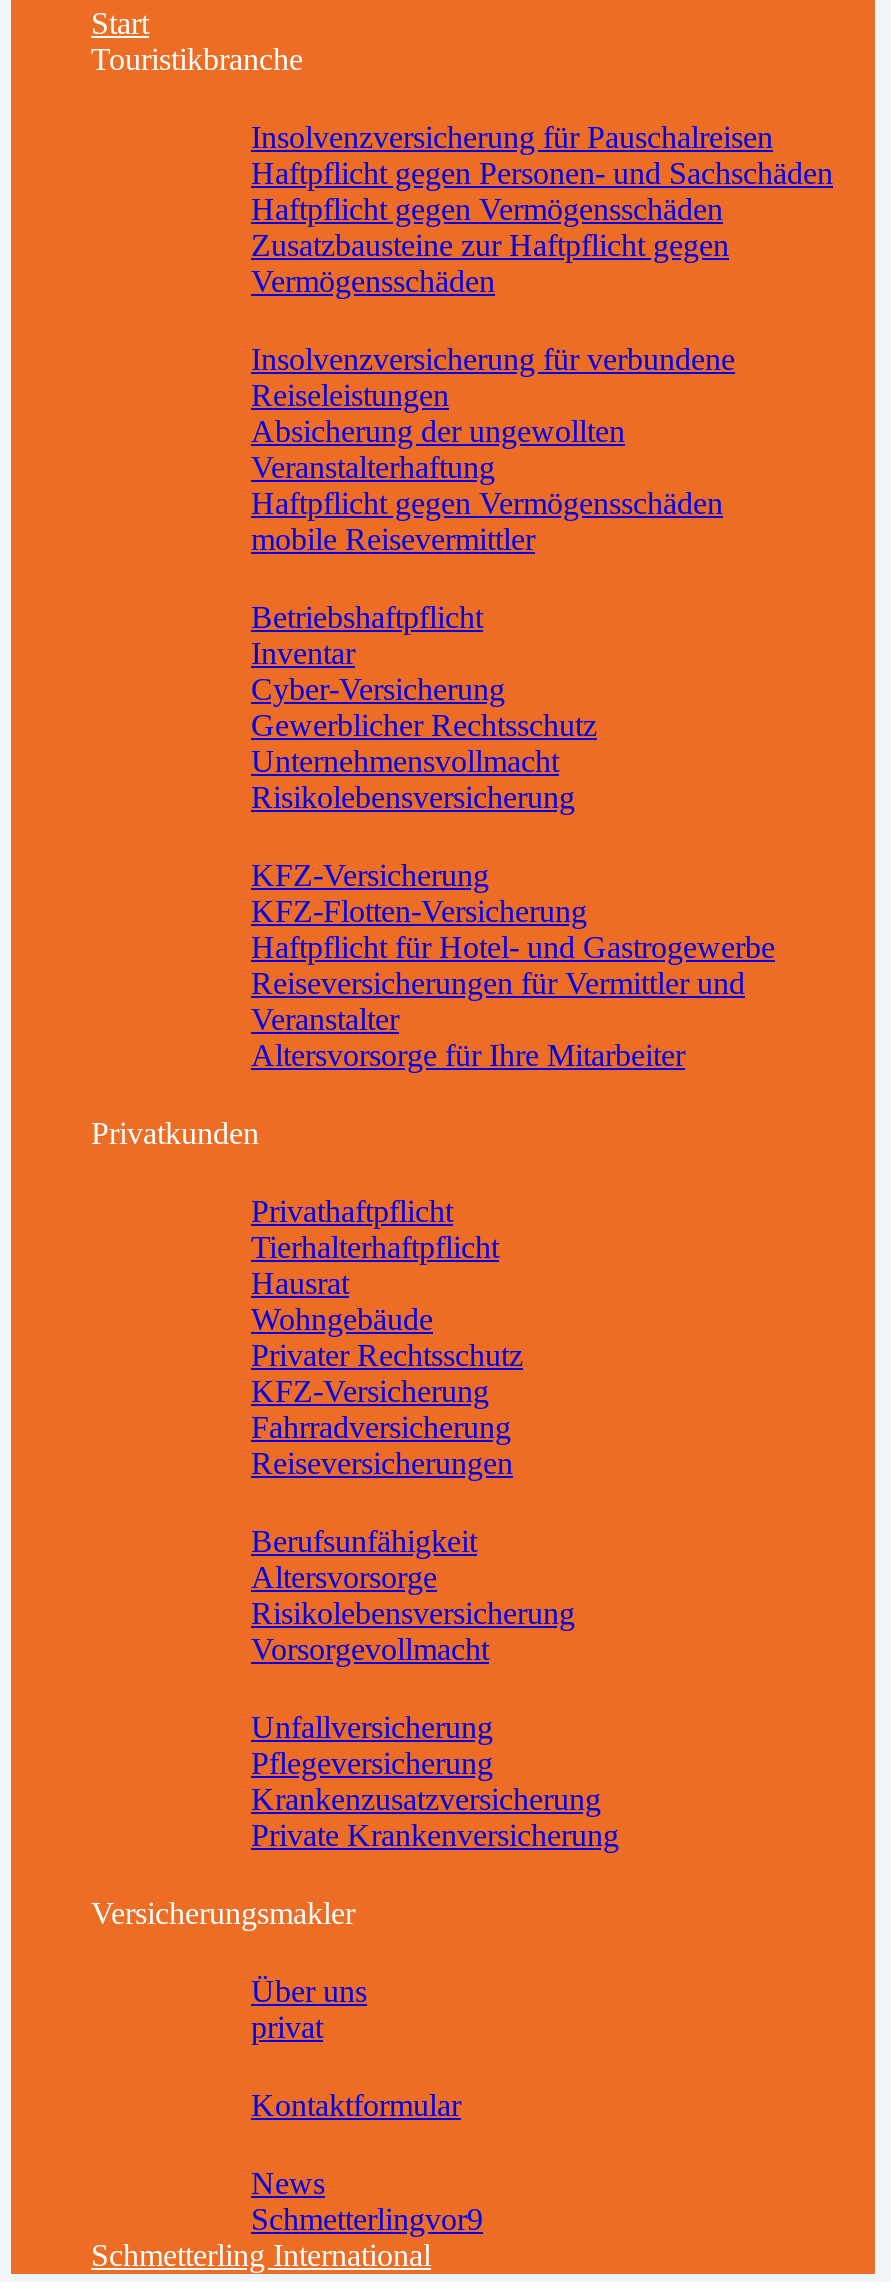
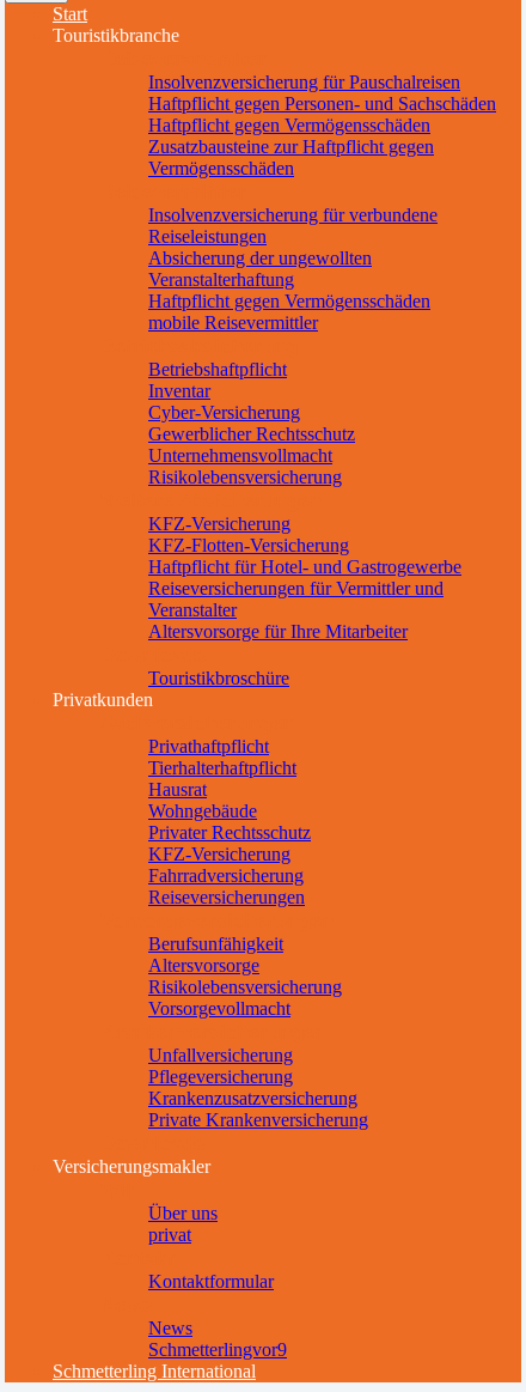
none -> [148,668,289,688] Touristikbroschüre

